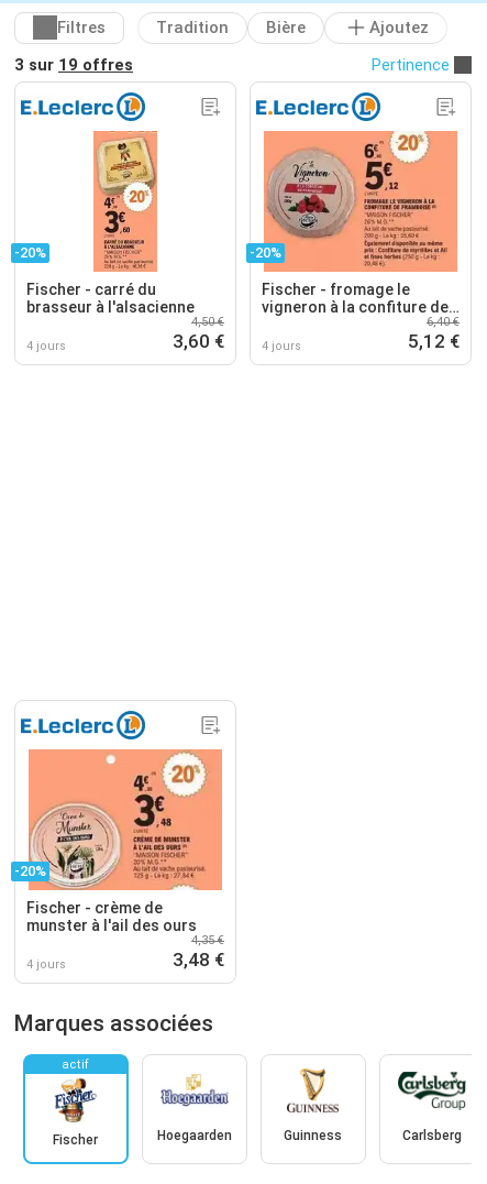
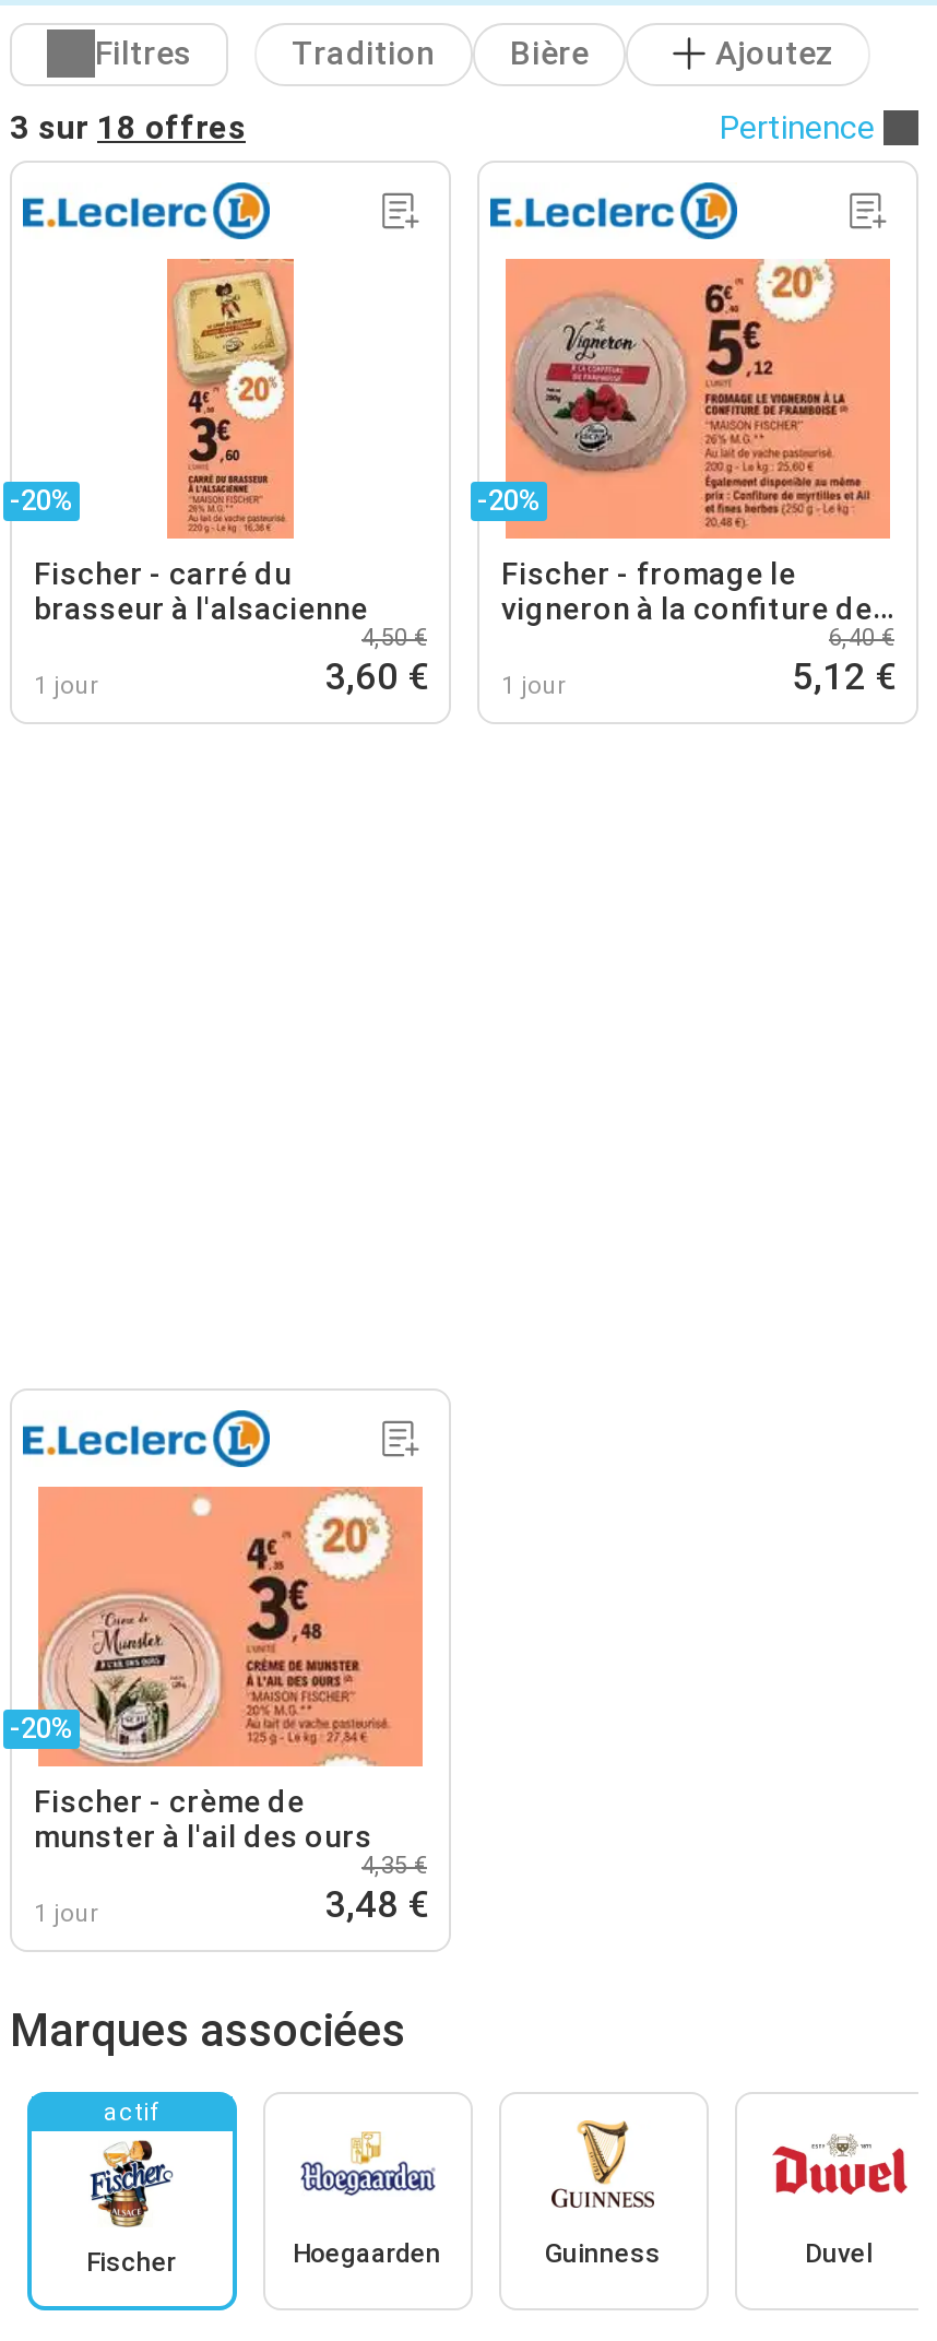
[14,55,133,74] 3 sur 19 offres -> [10,107,246,147] 3 sur 18 offres
[26,338,66,353] 4 jours -> [34,671,99,699] 1 jour
[262,338,301,353] 4 jours -> [501,671,567,699] 1 jour
[26,957,66,971] 4 jours -> [34,1899,99,1927] 1 jour
[397,1071,467,1143] [image] | Carlsberg -> [772,2127,908,2269] [image] | Duvel

